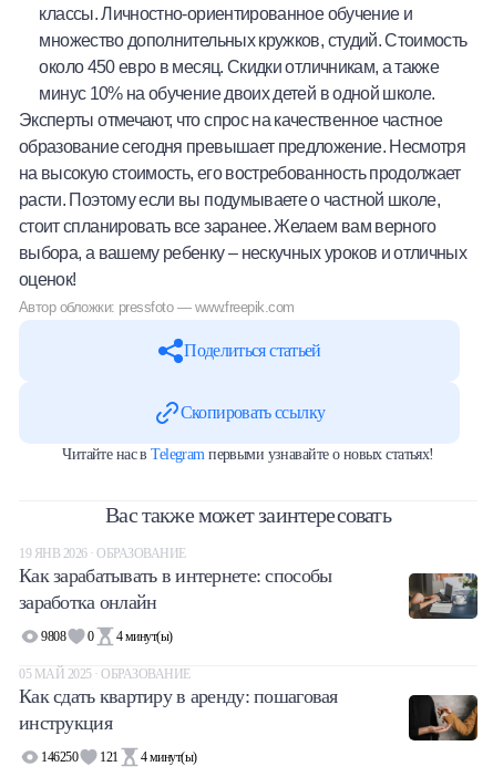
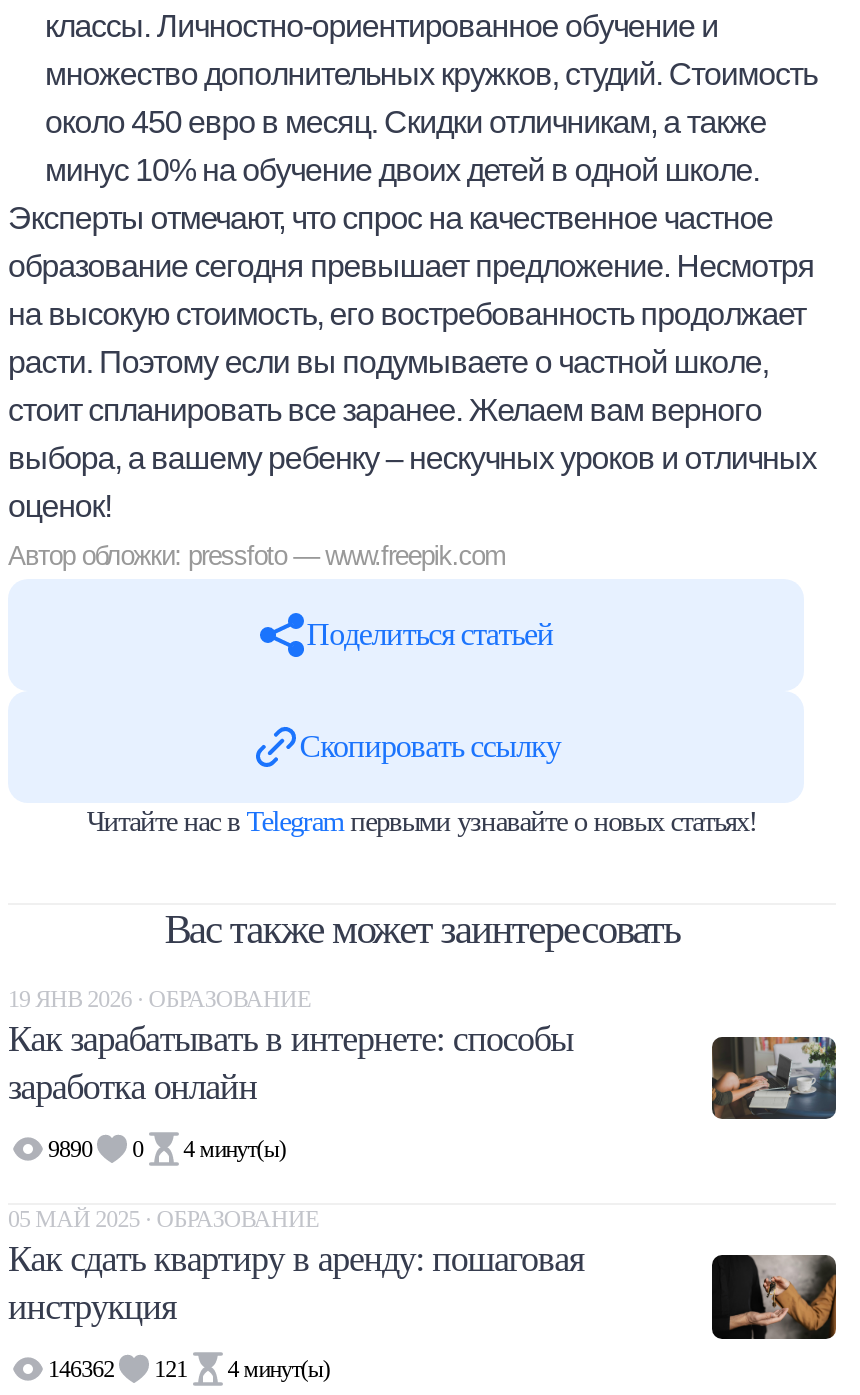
[41,628,173,644] 9808 0 4 минут(ы) -> [48,1136,286,1164] 9890 0 4 минут(ы)
[41,750,197,765] 146250 121 4 минут(ы) -> [48,1355,330,1383] 146362 121 4 минут(ы)

